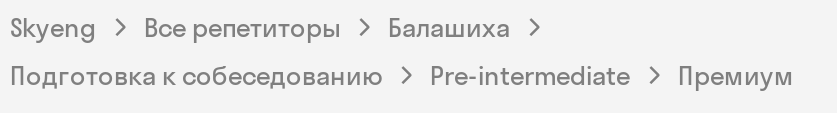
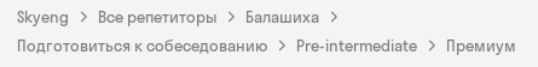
[10,59,382,91] Подготовка к собеседованию -> [17,36,267,55] Подготовиться к собеседованию

